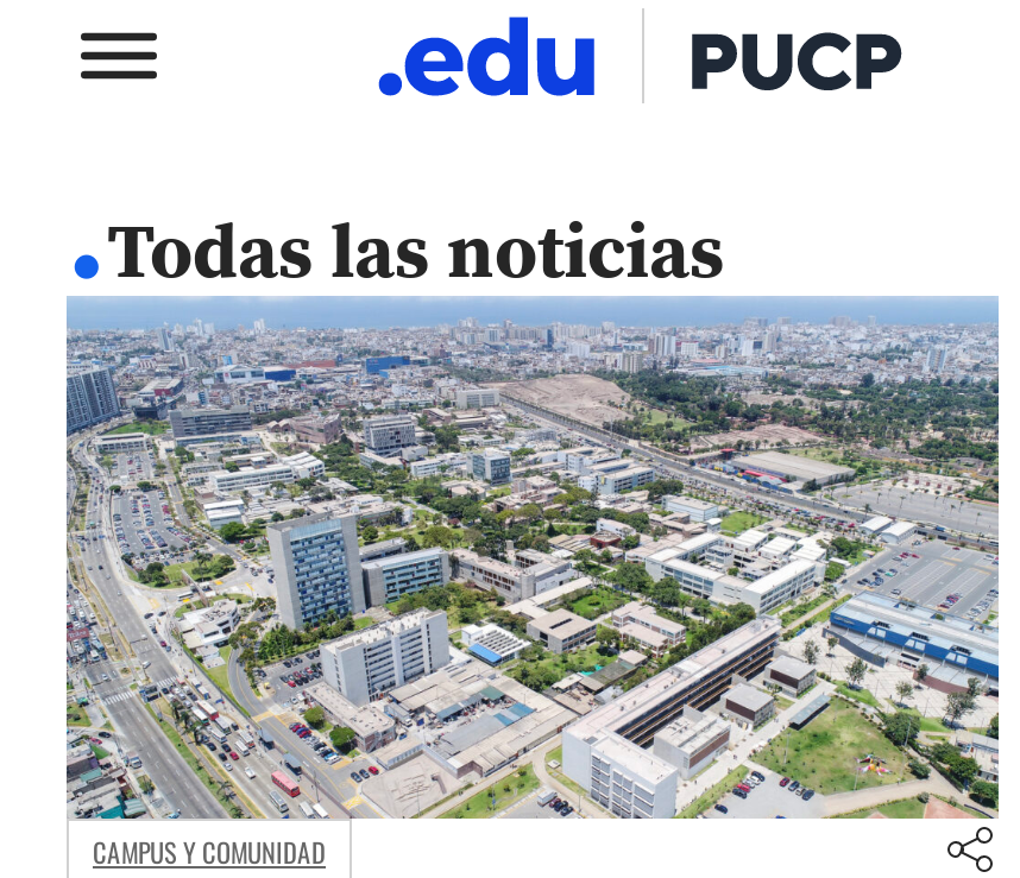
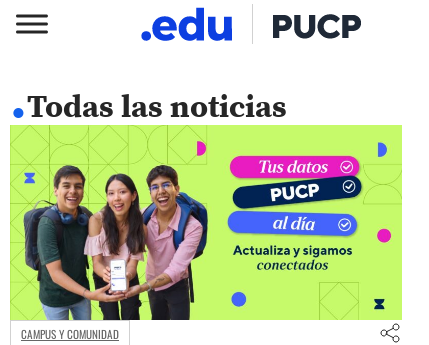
[64,296,1001,821] [image] -> [9,124,403,321] [image]

